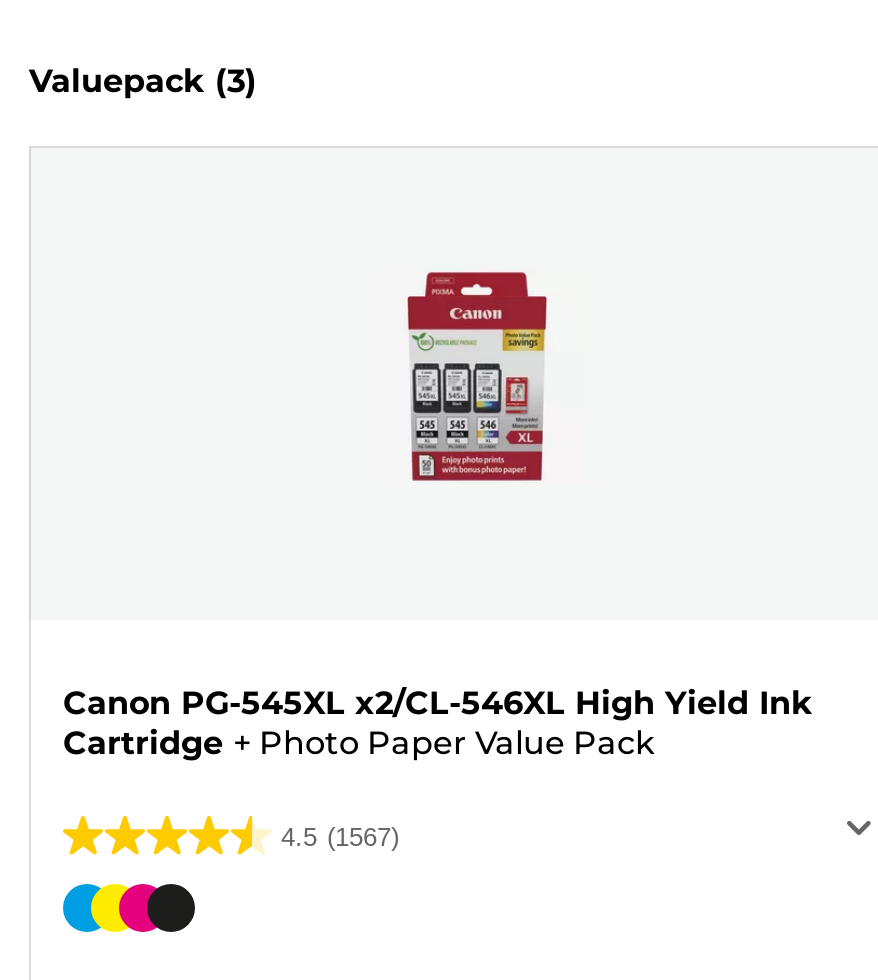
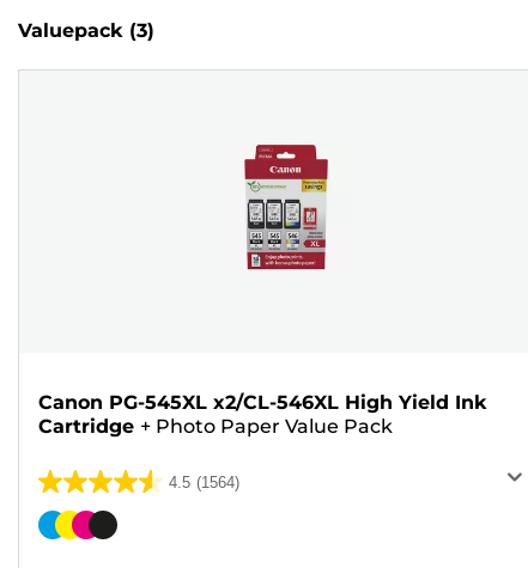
[281,821,399,851] 4.5 (1567) -> [169,473,239,491] 4.5 (1564)

